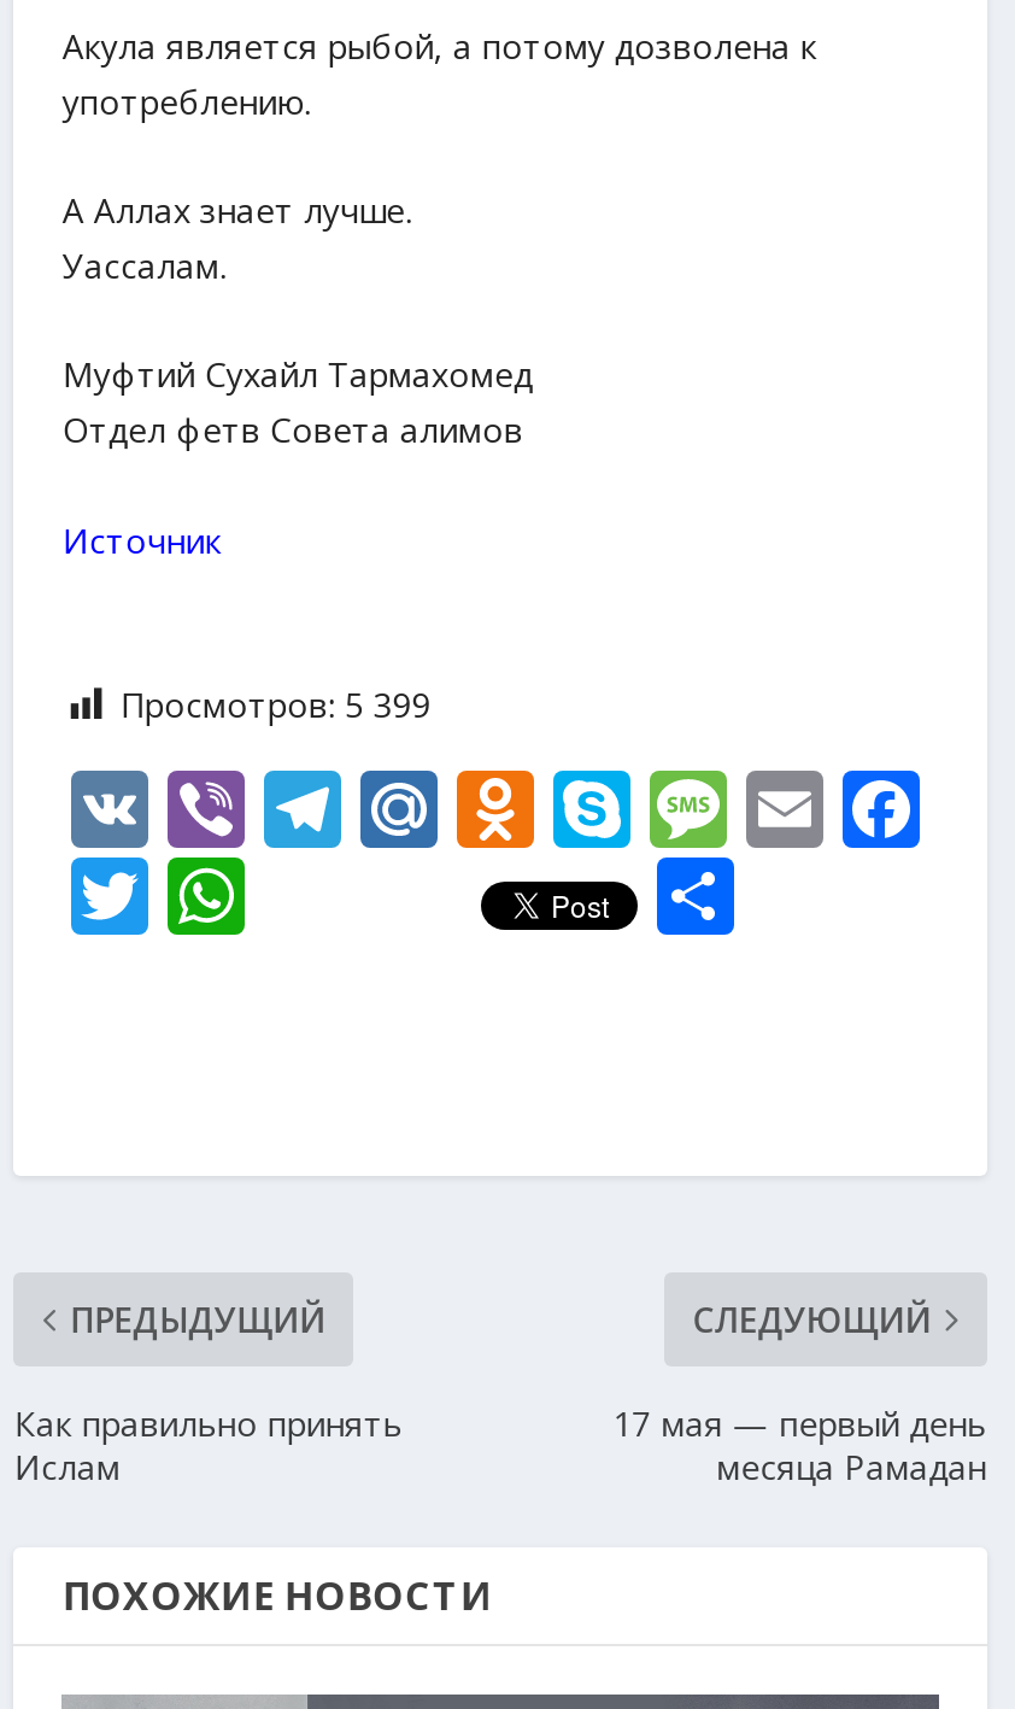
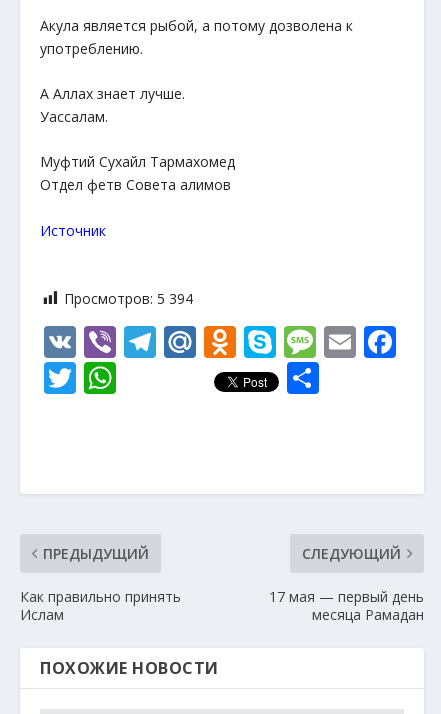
[120,682,431,728] Просмотров: 5 399 -> [64,289,193,308] Просмотров: 5 394

